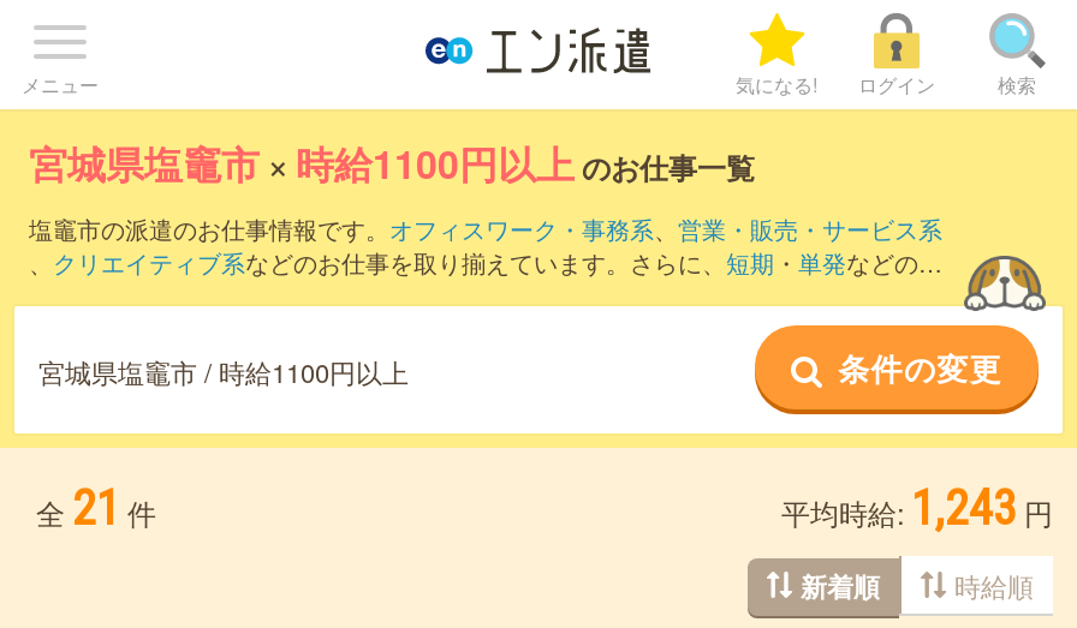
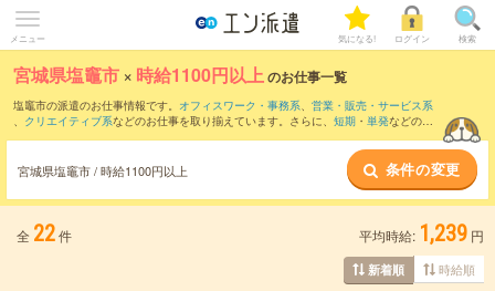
[36,479,156,537] 全 21 件 -> [17,220,72,247] 全 22 件
[781,479,1053,537] 平均時給: 1,243 円 -> [359,220,484,247] 平均時給: 1,239 円

